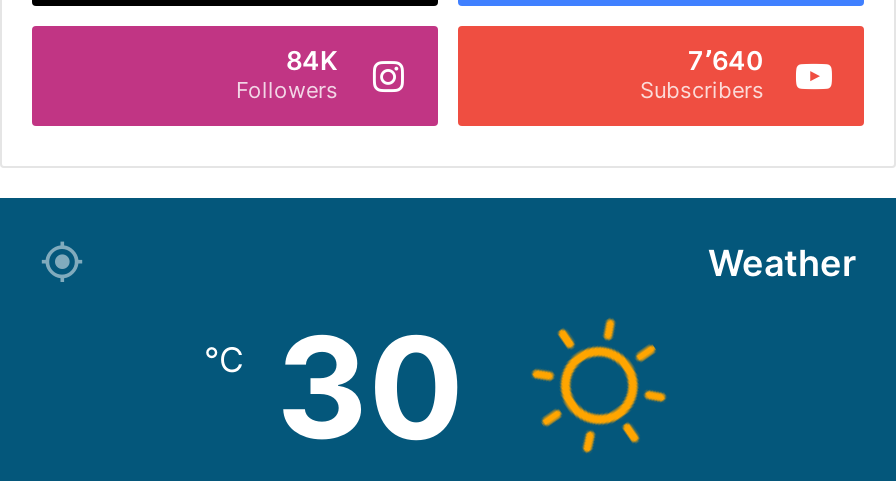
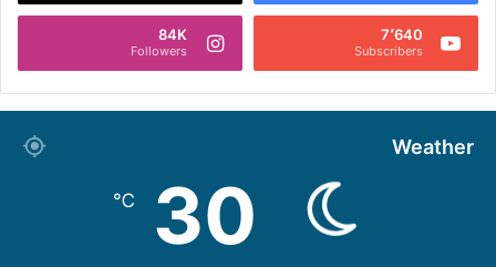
[530,317,668,455] [image] -> [294,177,368,250] [image]

